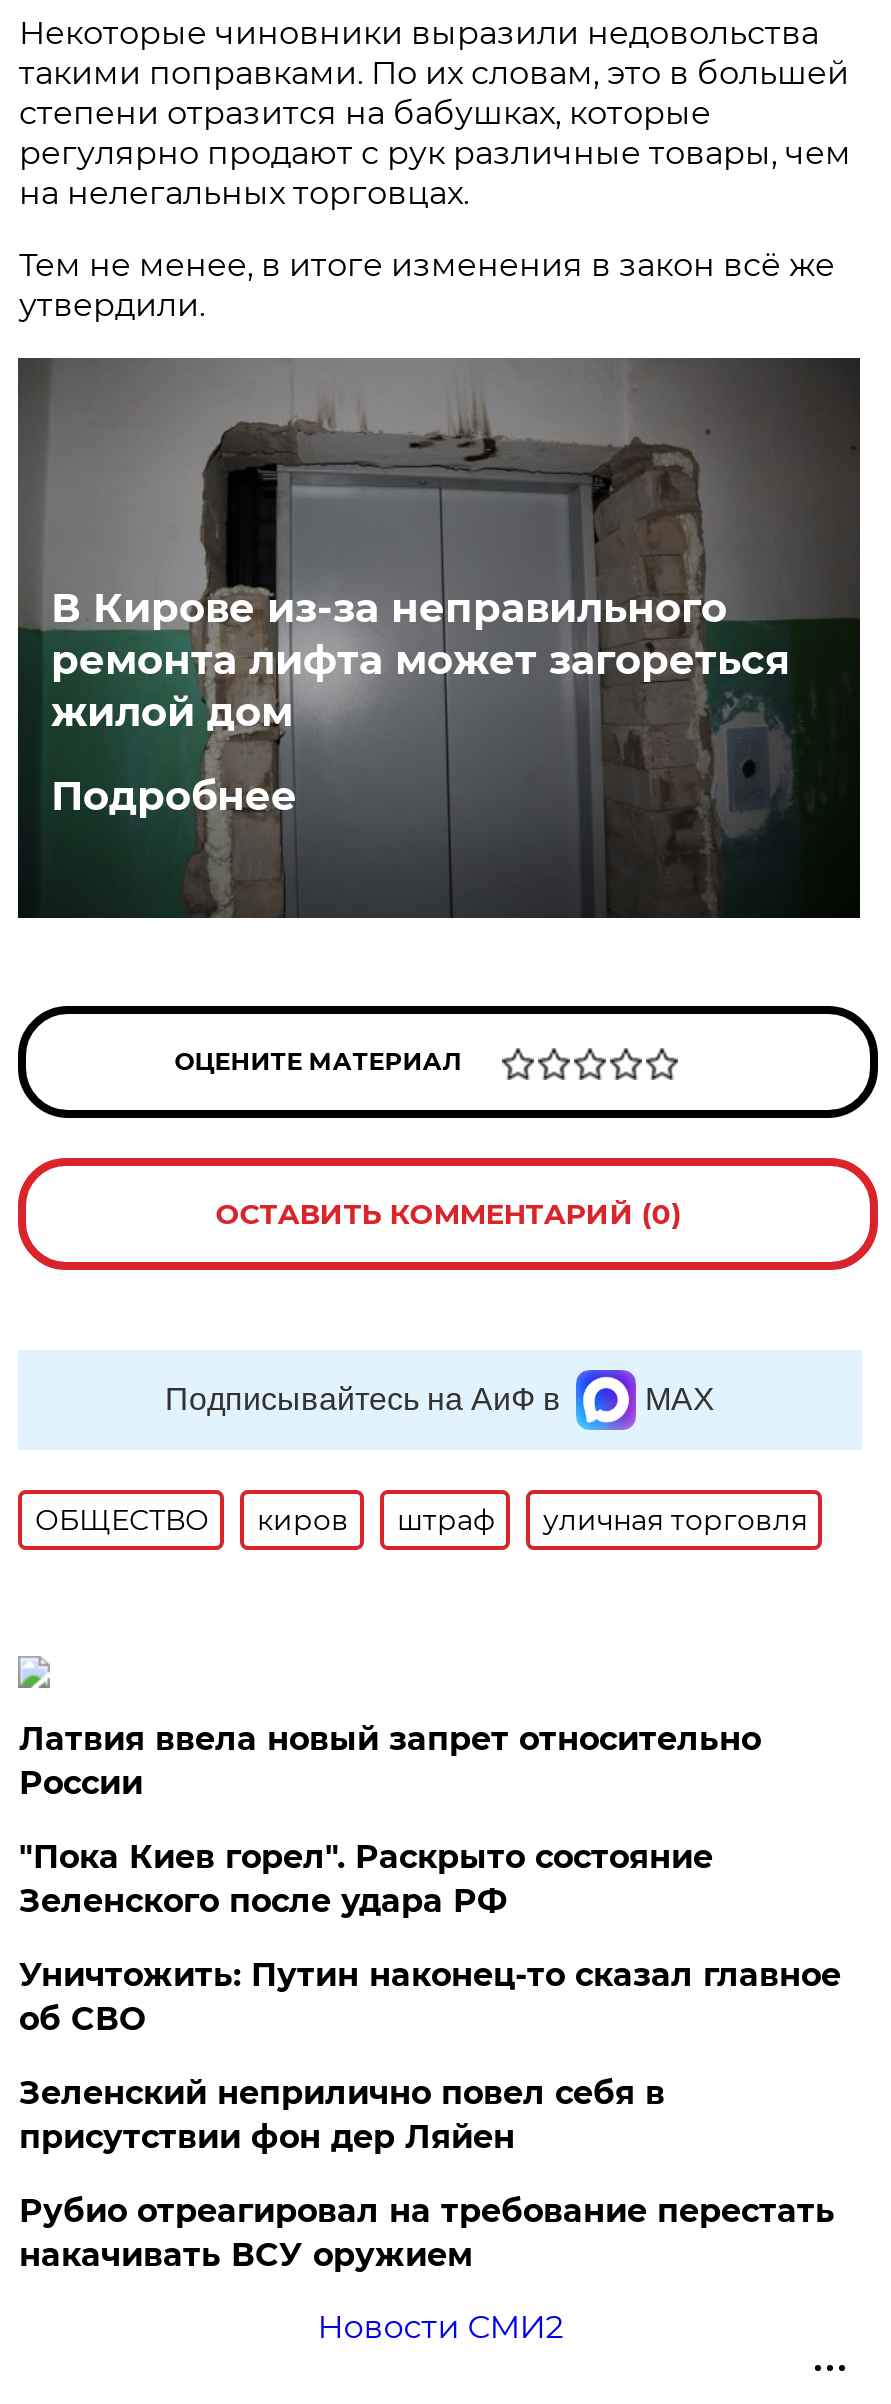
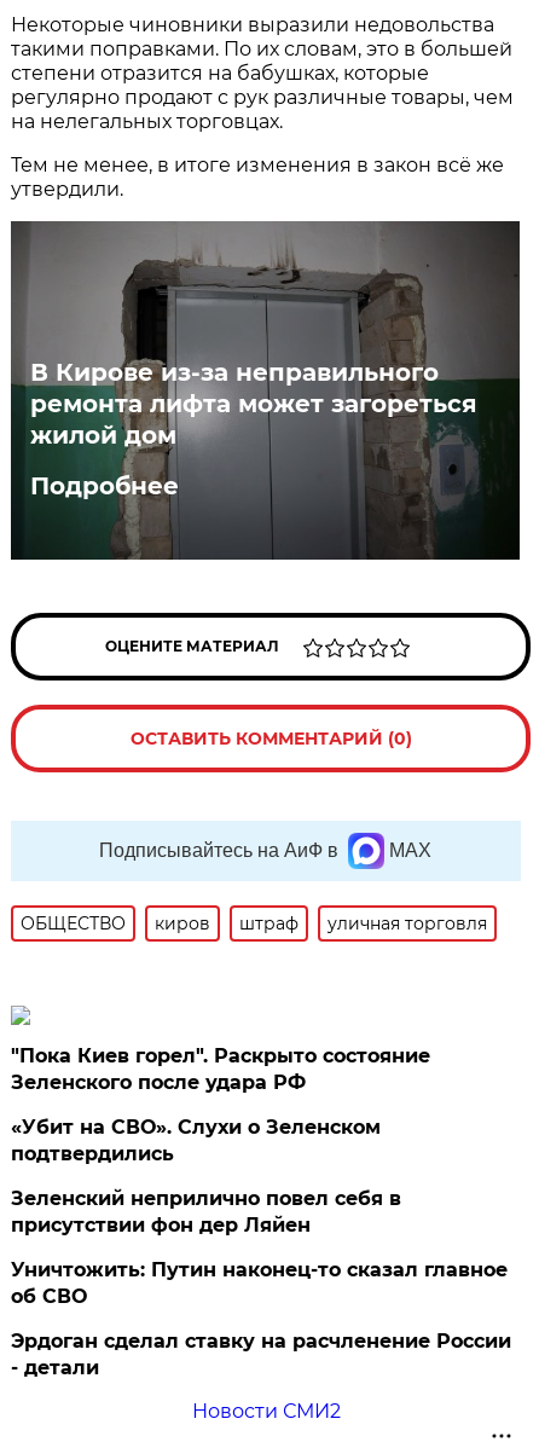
[19,1720,761,1802] Латвия ввела новый запрет относительно | России -> none
moved [19,1838,713,1920] -> [11,1045,431,1094]: "Пока Киев горел". Раскрыто состояние | Зеленского после удара РФ
none -> [11,1116,381,1165] «Убит на СВО». Слухи о Зеленском | подтвердились
moved [19,1956,841,2038] -> [11,1259,508,1308]: Уничтожить: Путин наконец-то сказал главное | об СВО
moved [19,2074,665,2156] -> [11,1187,402,1237]: Зеленский неприлично повел cебя в | присутствии фон дер Ляйен
[19,2192,835,2274] Рубио отреагировал на требование перестать | накачивать ВСУ оружием -> [11,1330,512,1379] Эрдоган сделал ставку на расчленение России | - детали

